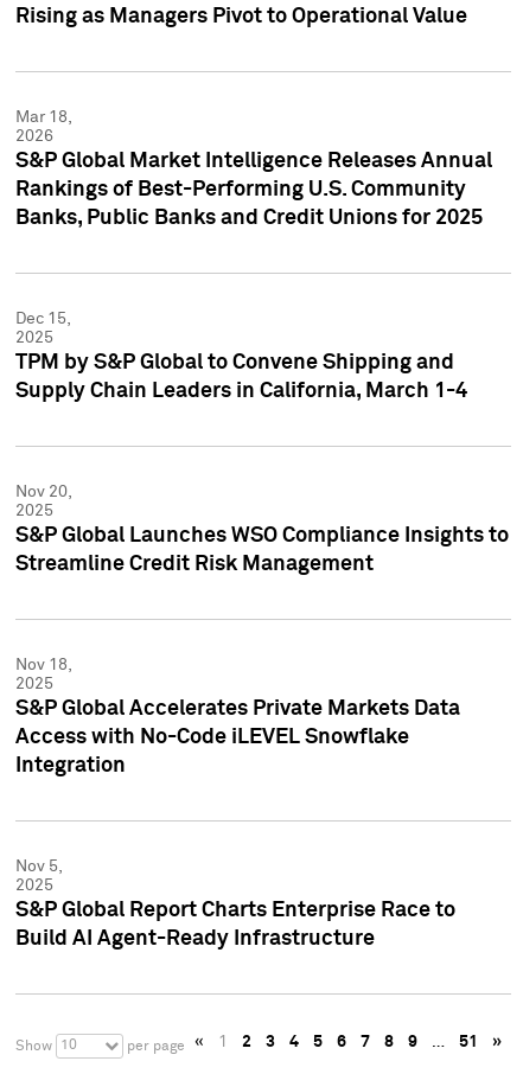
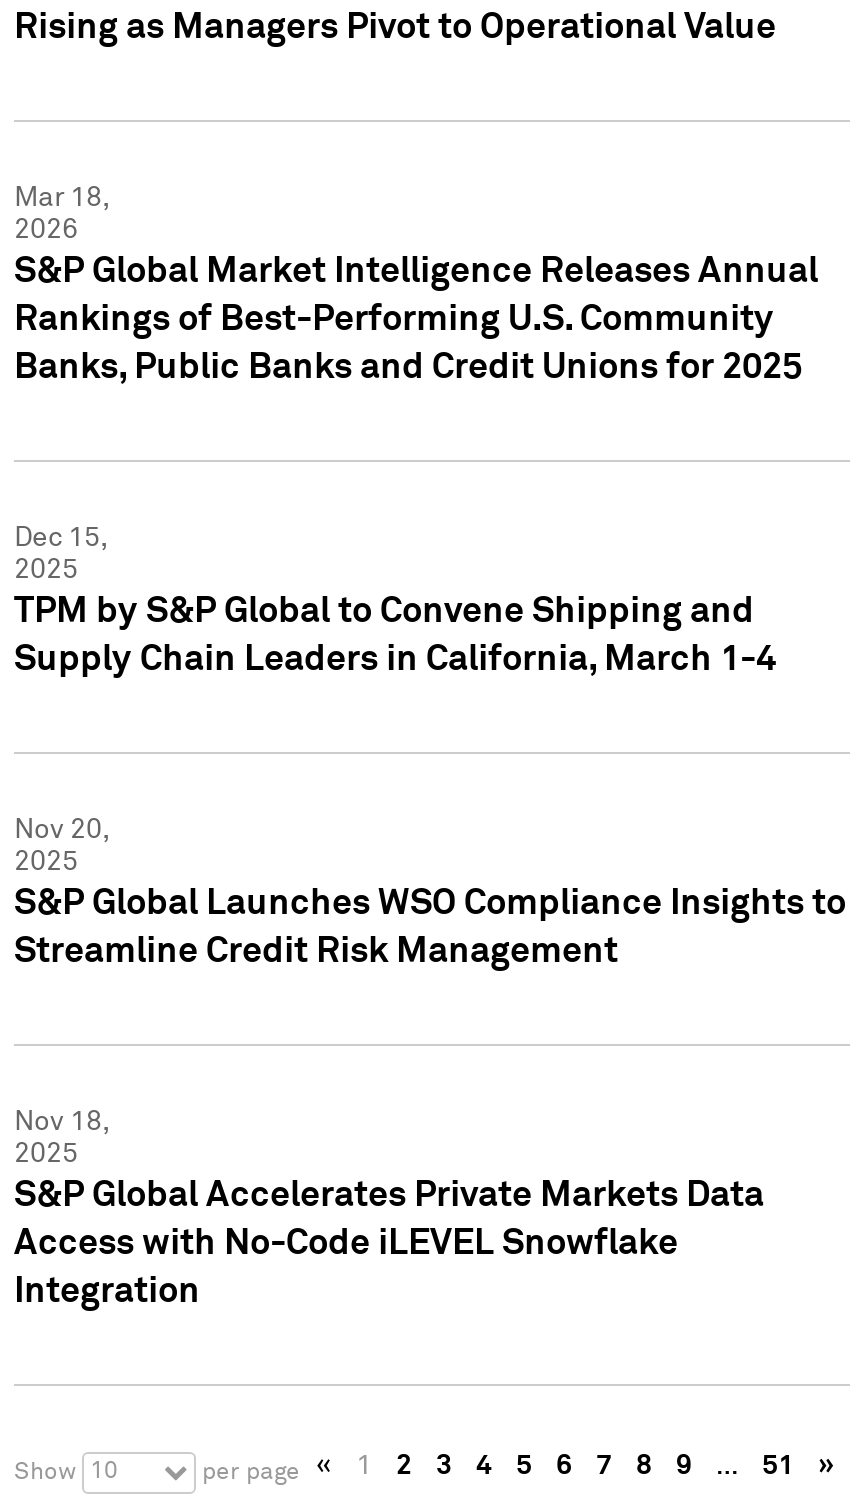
[15,858,455,949] Nov 5, | 2025 | S&P Global Report Charts Enterprise Race to | Build AI Agent-Ready Infrastructure -> none

